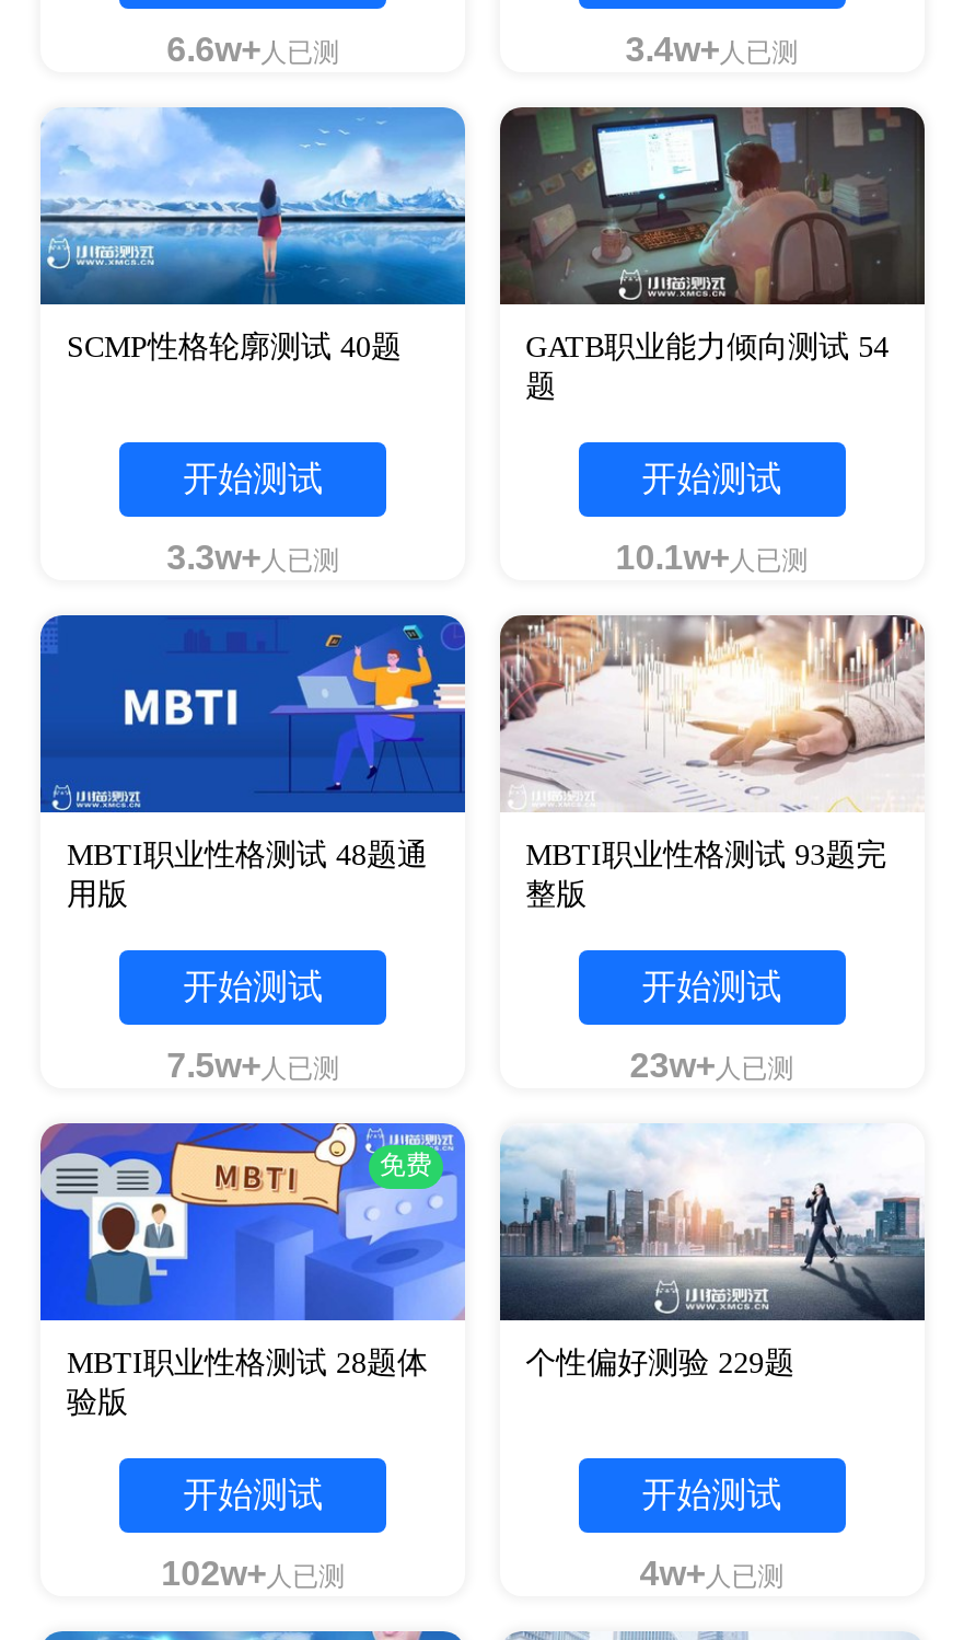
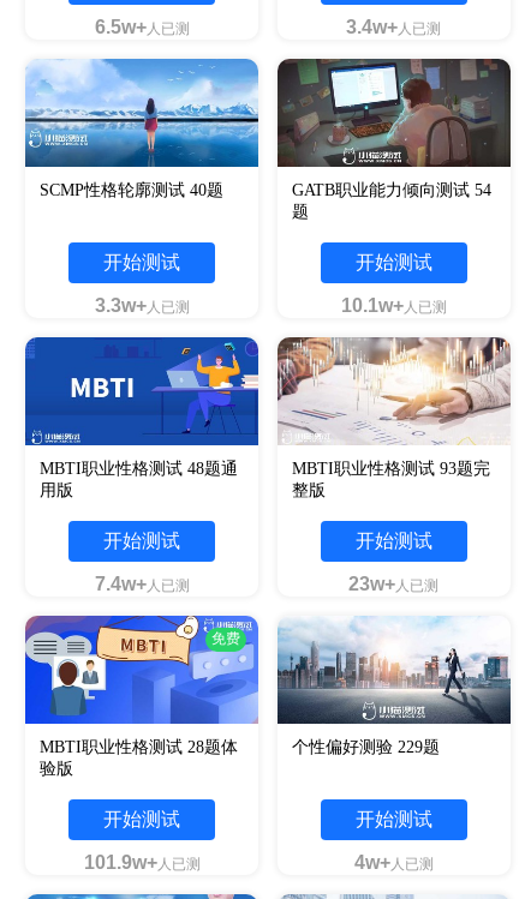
[167,32,340,69] 6.6w+人已测 -> [95,17,189,38] 6.5w+人已测
[167,1047,340,1085] 7.5w+人已测 -> [95,574,189,595] 7.4w+人已测
[161,1555,345,1593] 102w+人已测 -> [84,853,200,873] 101.9w+人已测

